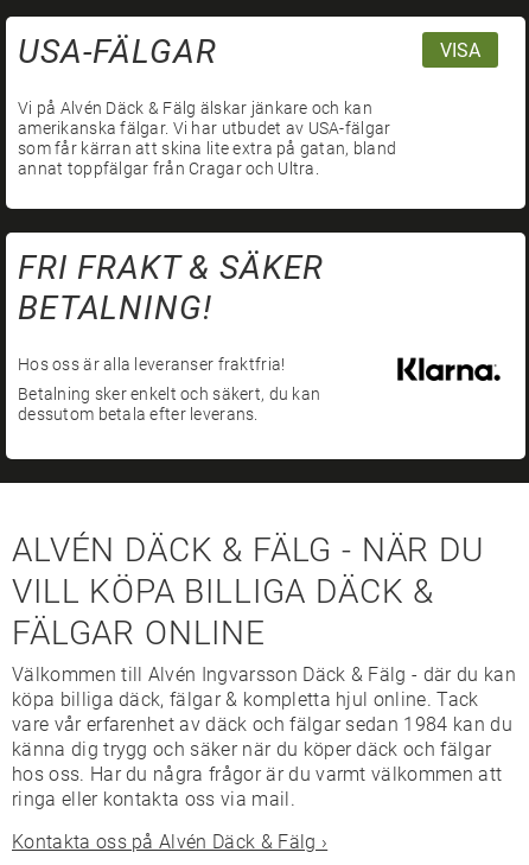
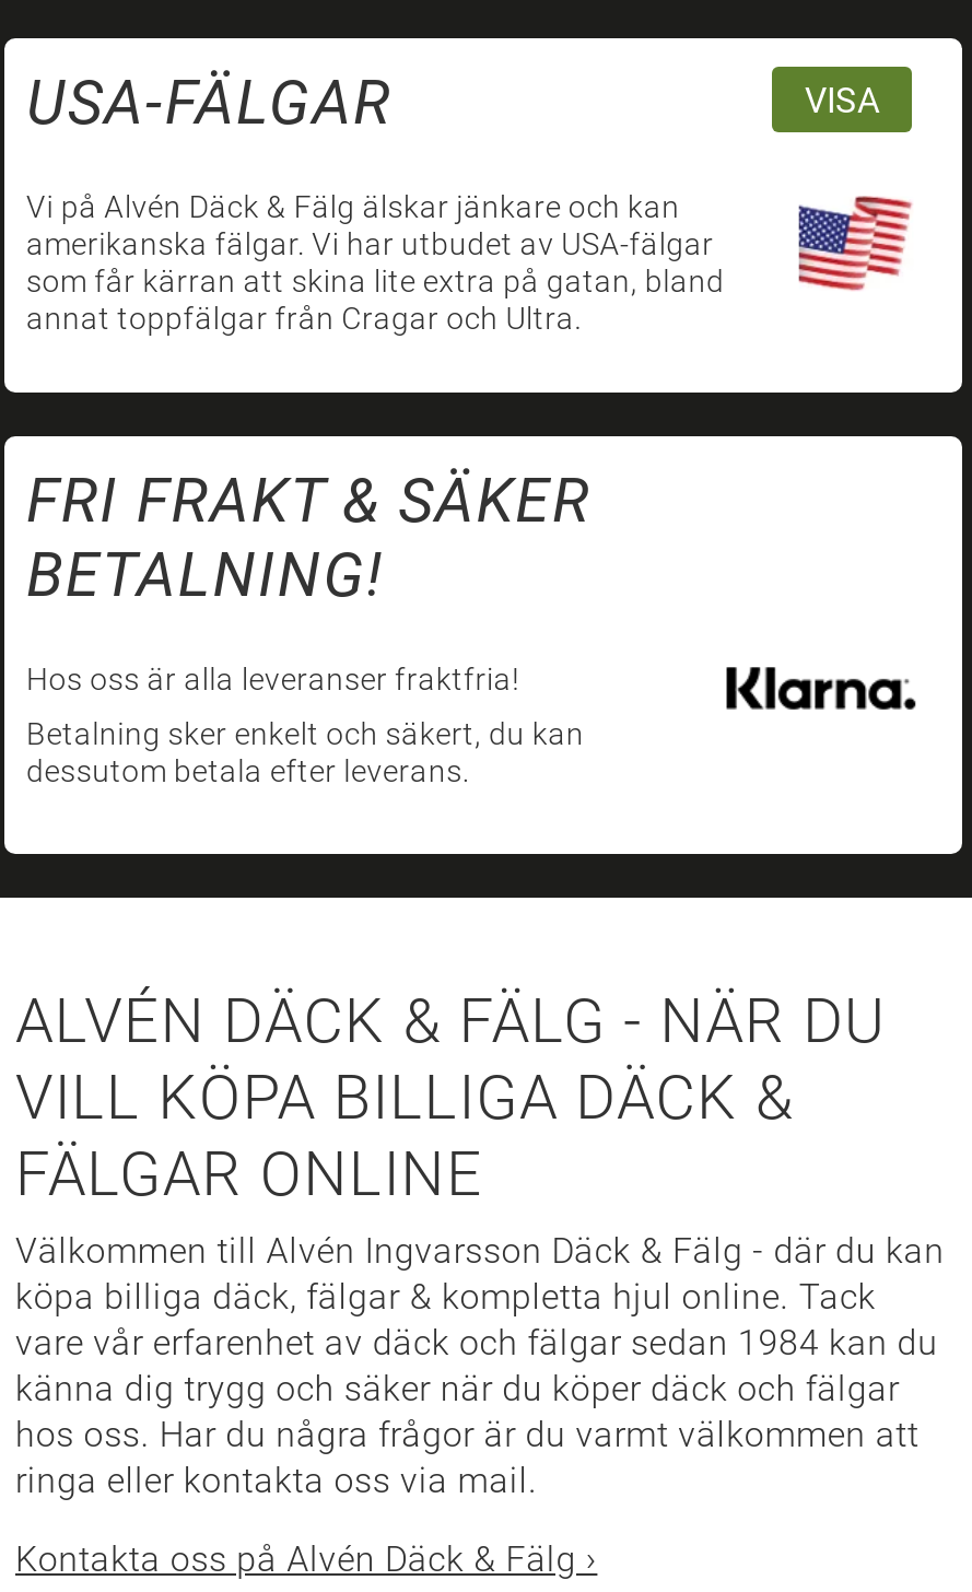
none -> [796,194,912,292] [image]

